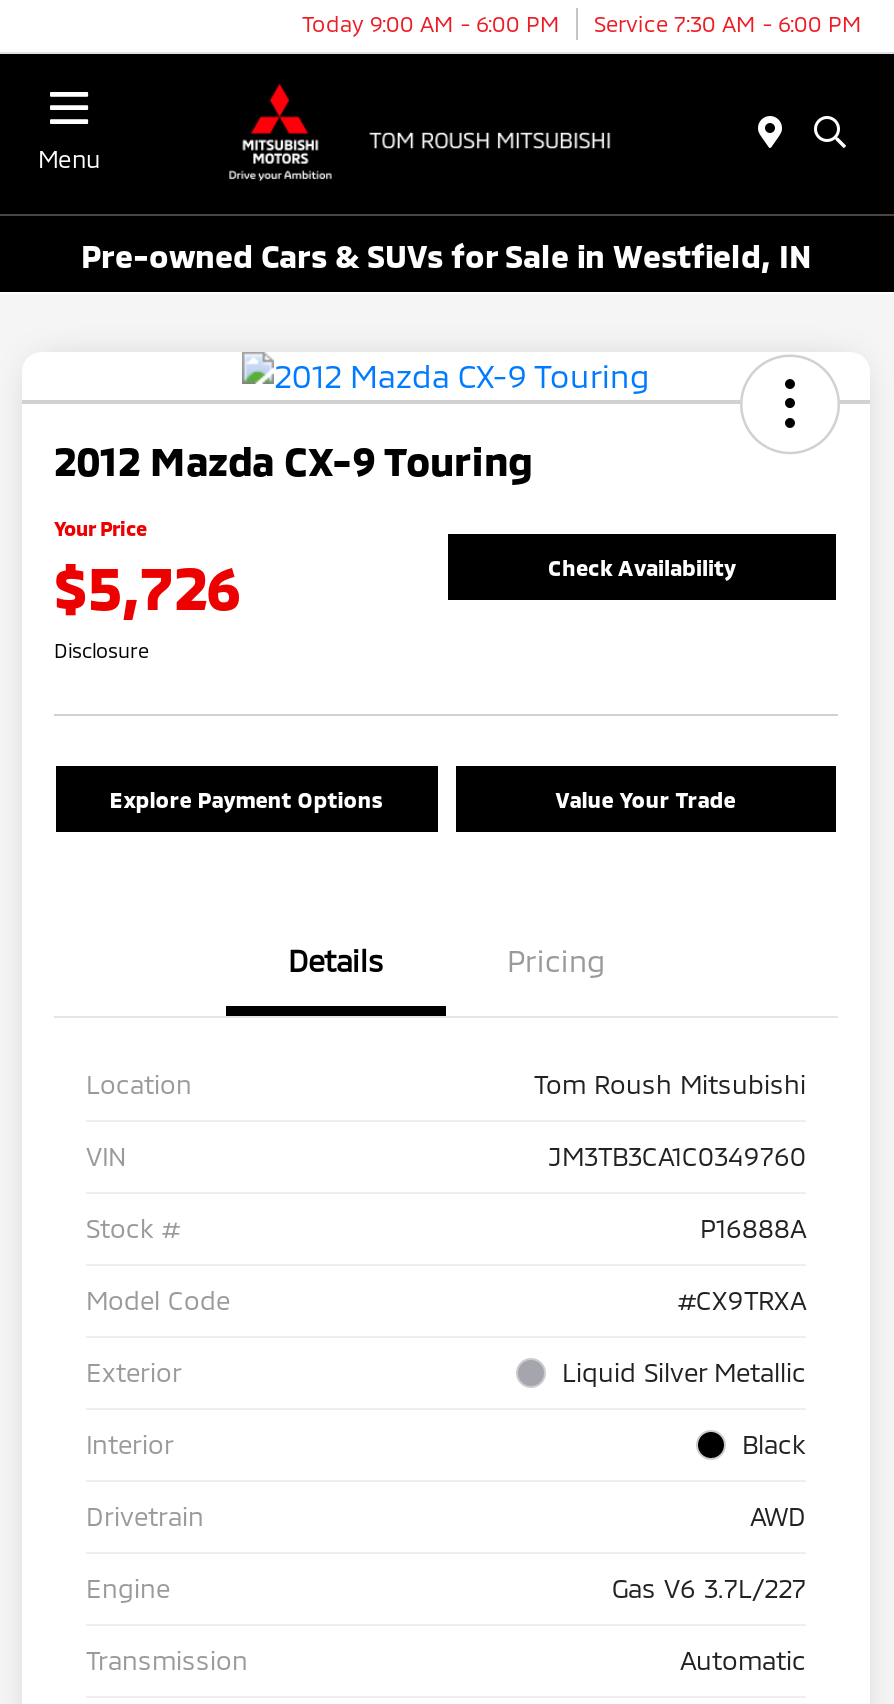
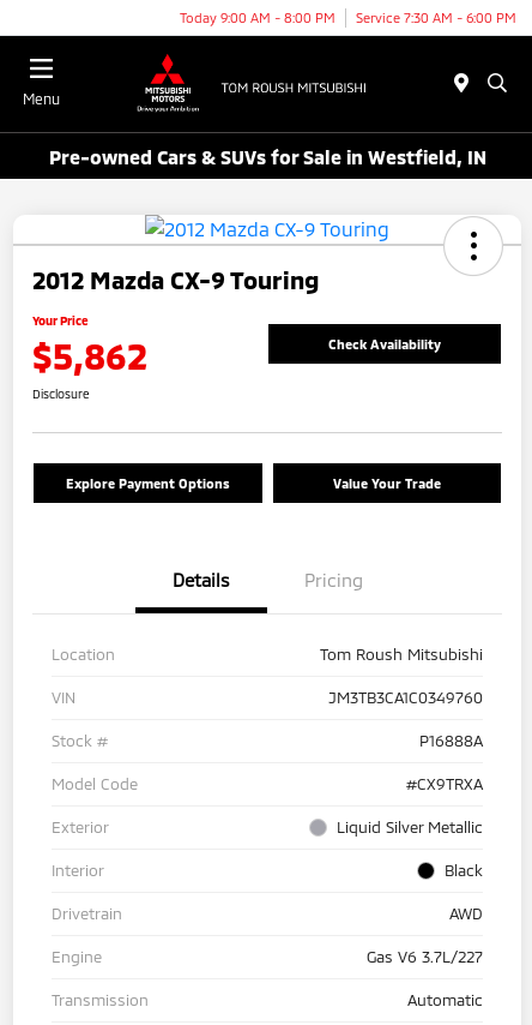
[302,9,862,35] Today 9:00 AM - 6:00 PM Service 7:30 AM - 6:00 PM -> [180,9,516,25] Today 9:00 AM - 8:00 PM Service 7:30 AM - 6:00 PM
[54,550,242,622] $5,726 -> [32,334,147,377] $5,862

